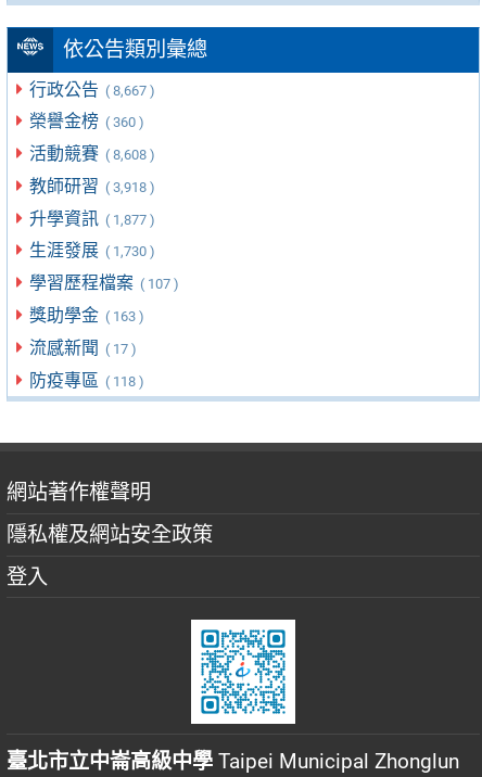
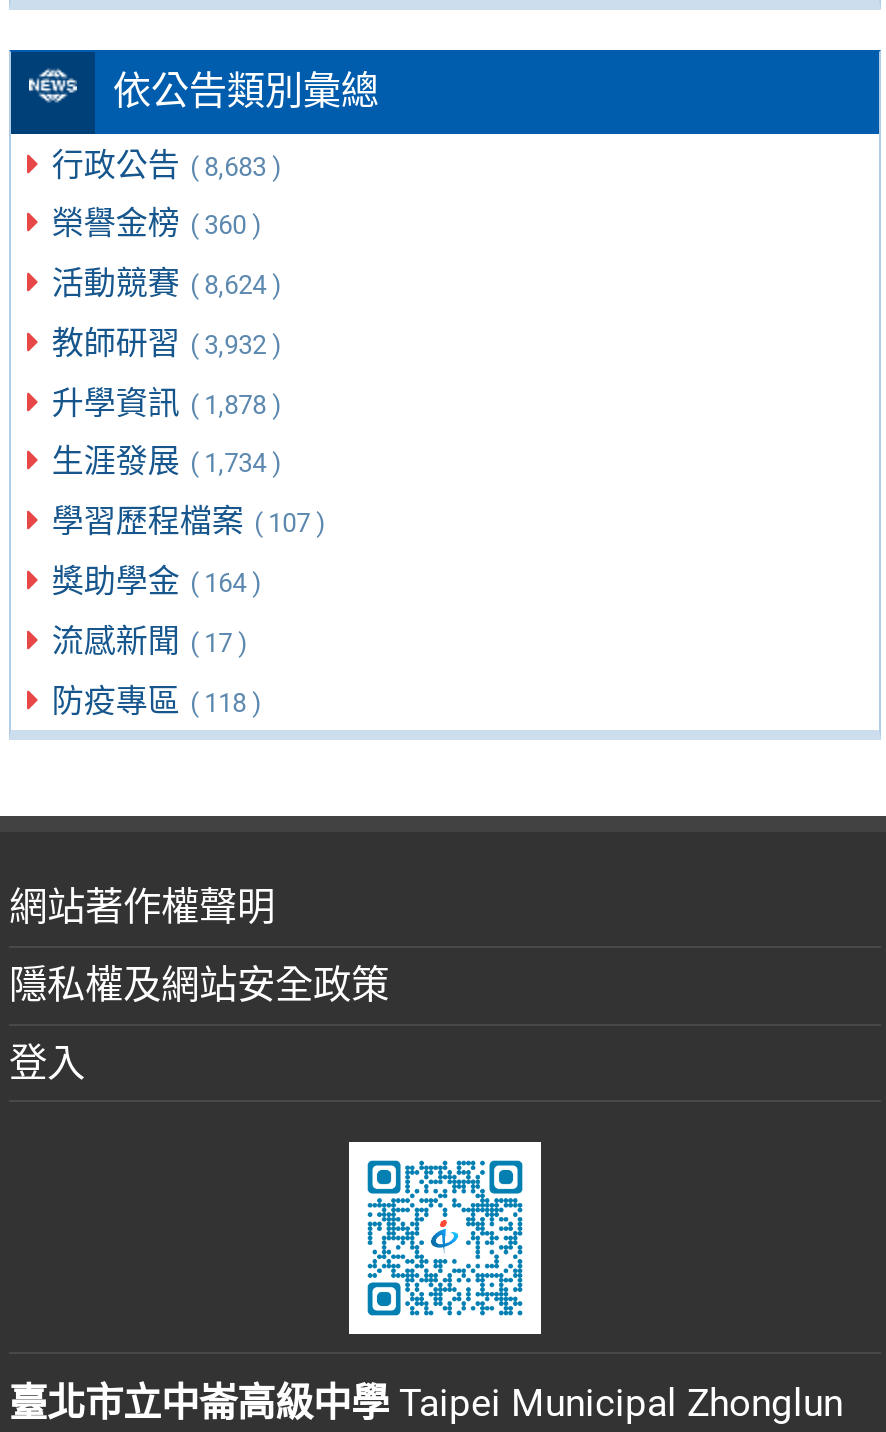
[30,79,155,99] 行政公告 ( 8,667 ) -> [52,145,282,183] 行政公告 ( 8,683 )
[30,143,155,164] 活動競賽 ( 8,608 ) -> [52,264,282,302] 活動競賽 ( 8,624 )
[30,176,155,196] 教師研習 ( 3,918 ) -> [52,324,282,362] 教師研習 ( 3,932 )
[30,208,155,229] 升學資訊 ( 1,877 ) -> [52,383,282,421] 升學資訊 ( 1,878 )
[30,240,155,261] 生涯發展 ( 1,730 ) -> [52,443,282,481] 生涯發展 ( 1,734 )
[30,305,144,326] 獎助學金 ( 163 ) -> [52,562,262,600] 獎助學金 ( 164 )

